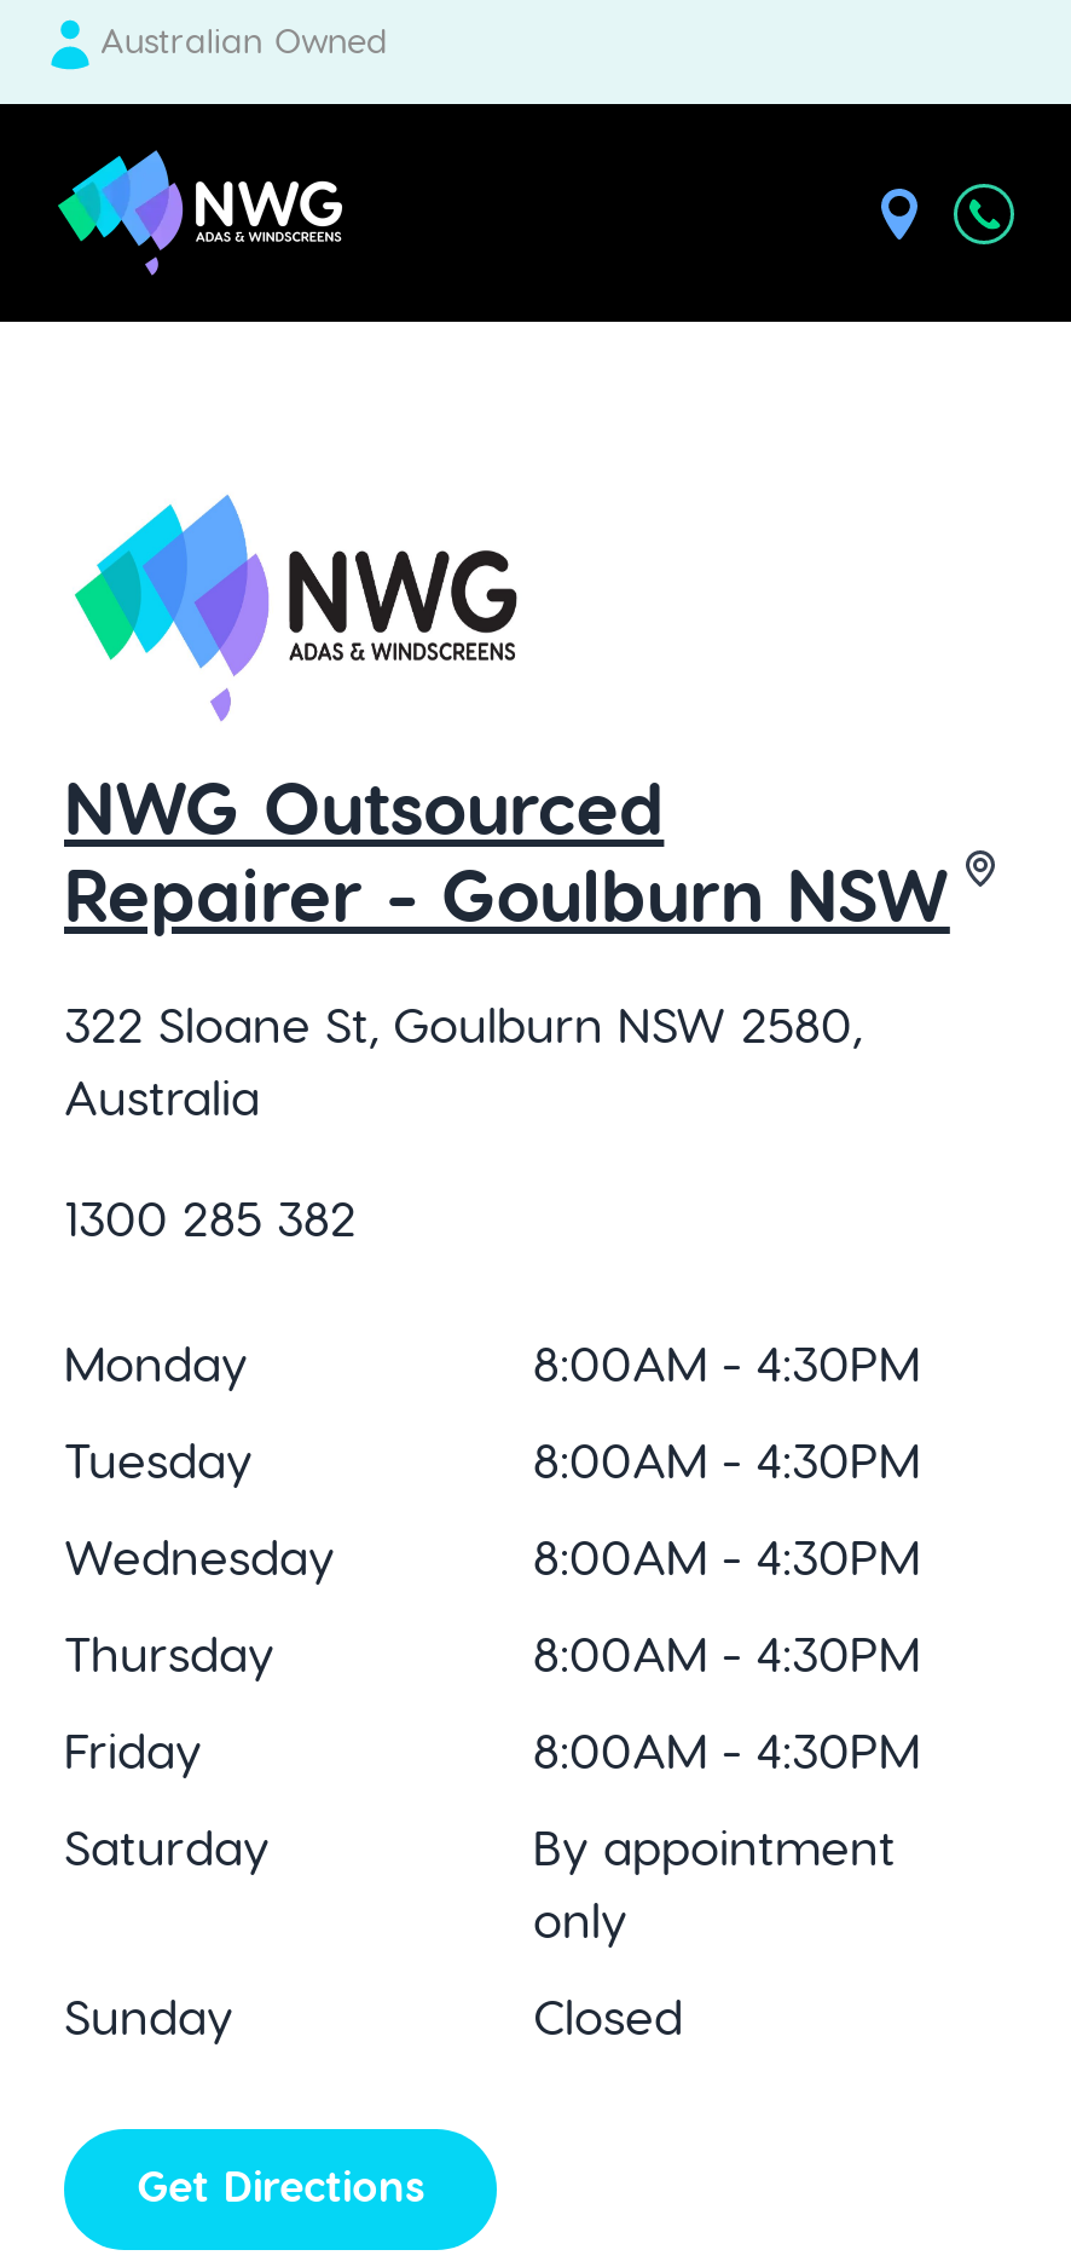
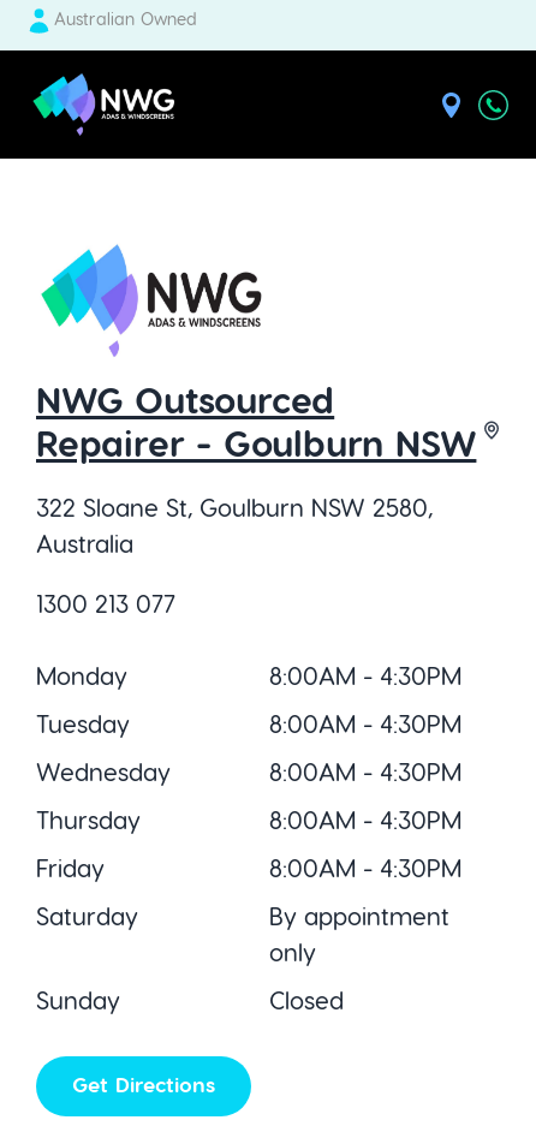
[64,1198,357,1246] 1300 285 382 -> [36,594,175,618] 1300 213 077

